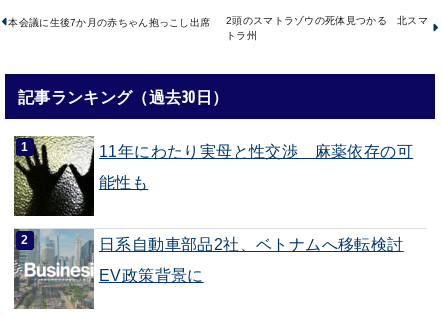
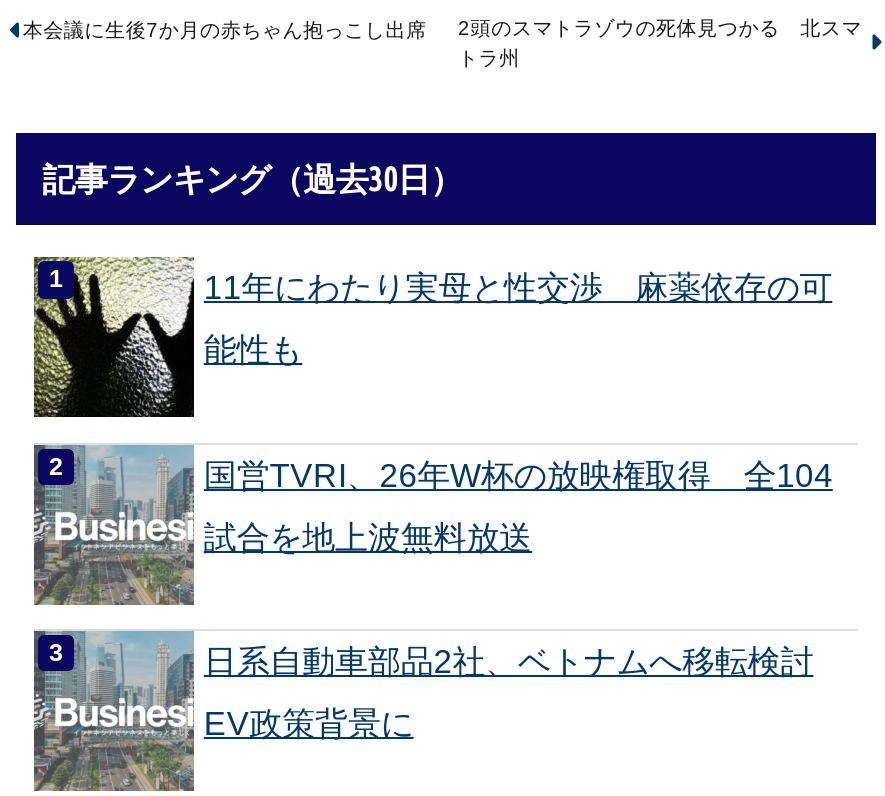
none -> [204,456,833,554] 国営TVRI、26年W杯の放映権取得 全104 | 試合を地上波無料放送

